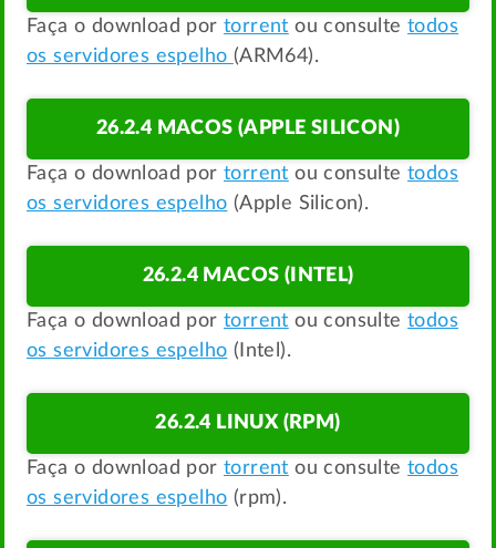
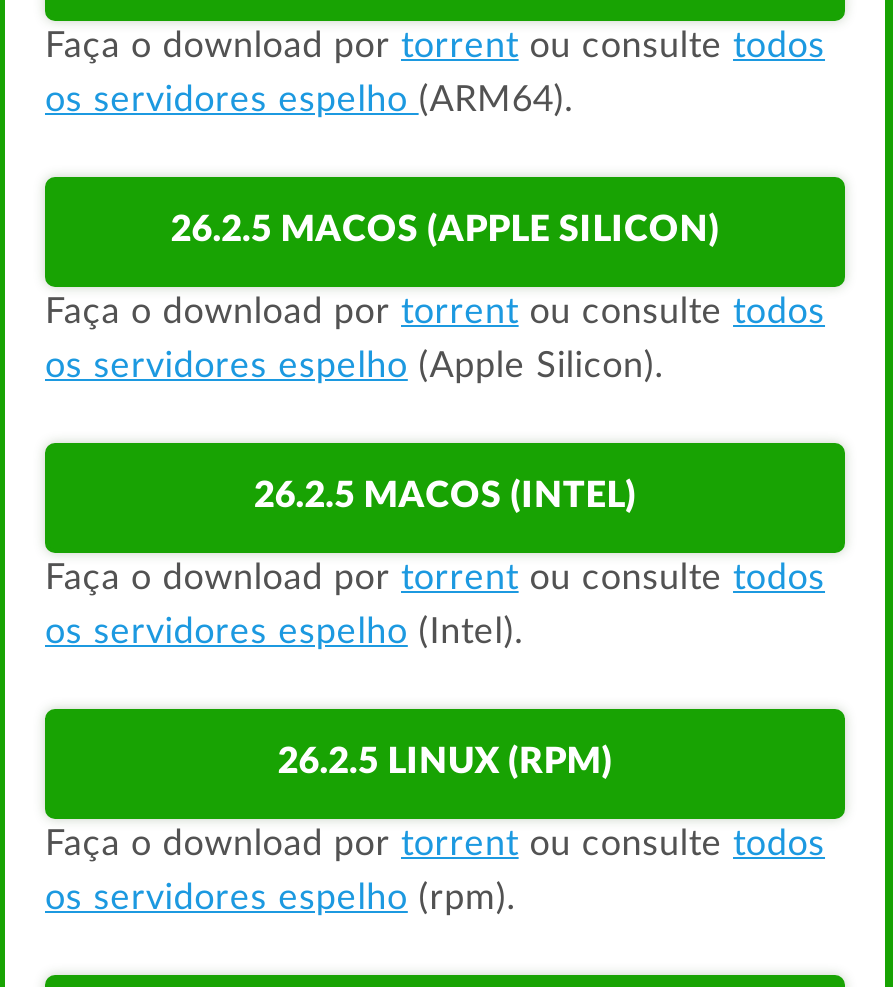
[96,118,400,138] 26.2.4 MACOS (APPLE SILICON) -> [171,212,719,248] 26.2.5 MACOS (APPLE SILICON)
[142,265,354,285] 26.2.4 MACOS (INTEL) -> [254,478,636,514] 26.2.5 MACOS (INTEL)
[155,412,341,432] 26.2.4 LINUX (RPM) -> [278,744,612,780] 26.2.5 LINUX (RPM)

